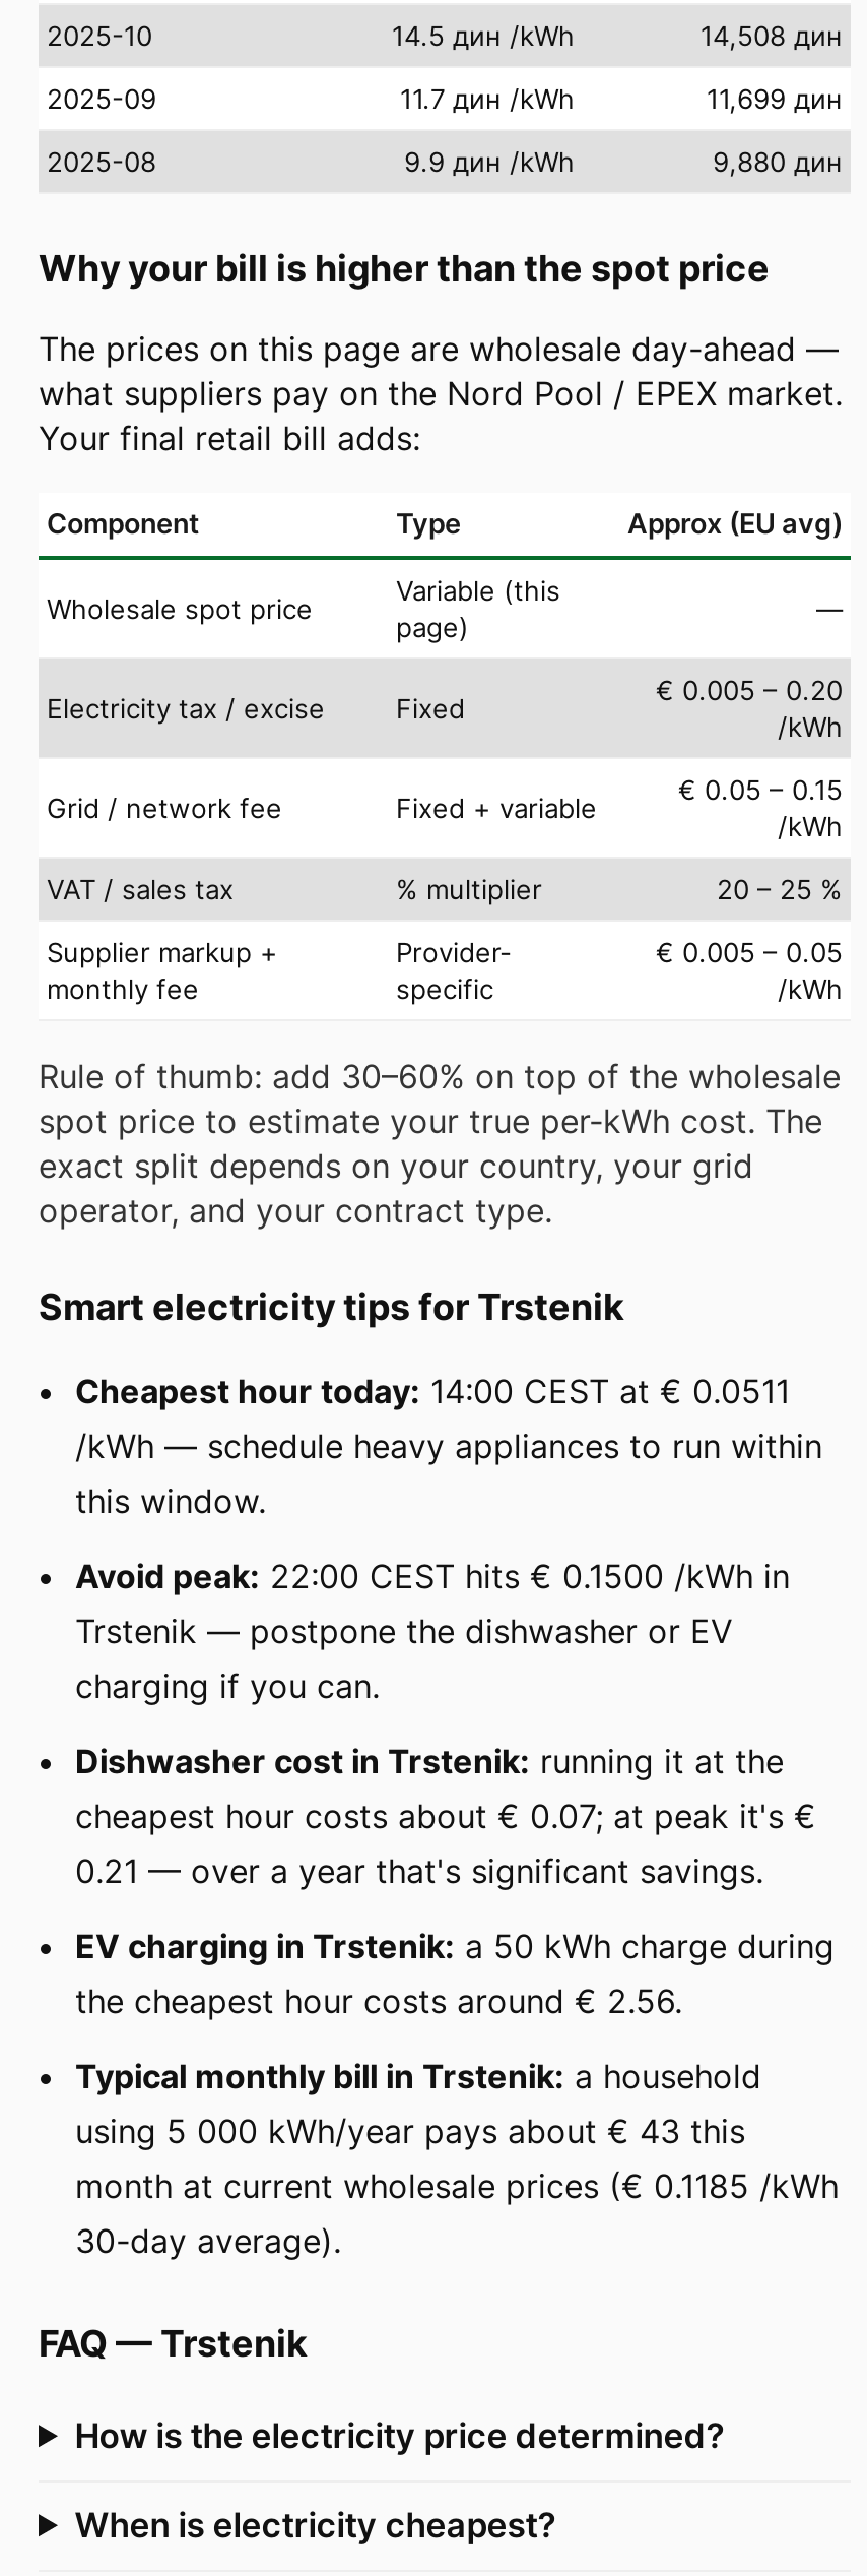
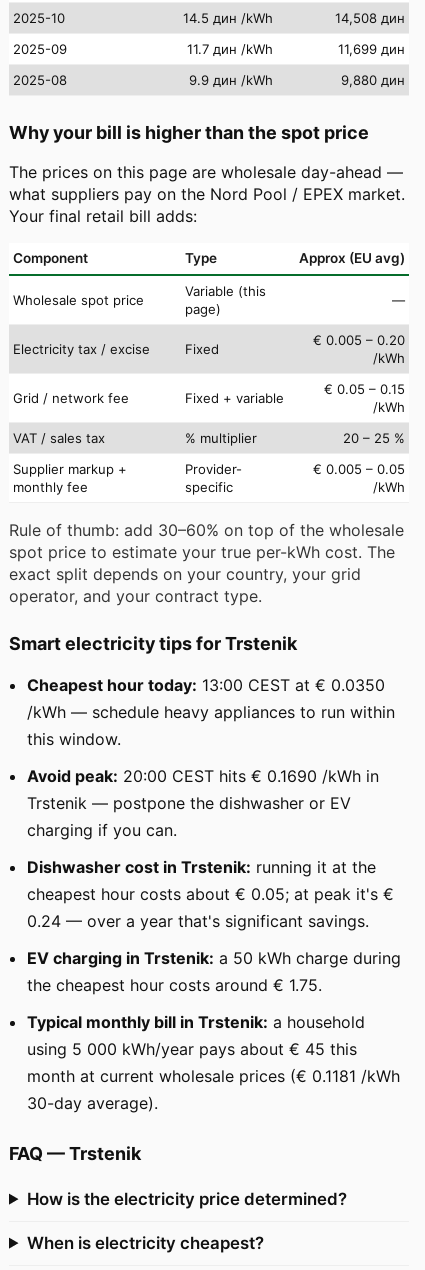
[75,1370,790,1411] Cheapest hour today: 14:00 CEST at € 0.0511 -> [27,675,385,695] Cheapest hour today: 13:00 CEST at € 0.0350
[75,1555,790,1596] Avoid peak: 22:00 CEST hits € 0.1500 /kWh in -> [27,766,379,786] Avoid peak: 20:00 CEST hits € 0.1690 /kWh in
[75,1795,816,1836] cheapest hour costs about € 0.07; at peak it's € -> [27,884,394,904] cheapest hour costs about € 0.05; at peak it's €
[75,1850,763,1890] 0.21 — over a year that's significant savings. -> [27,911,369,931] 0.24 — over a year that's significant savings.
[75,1980,682,2021] the cheapest hour costs around € 2.56. -> [27,975,322,995] the cheapest hour costs around € 1.75.
[75,2110,745,2151] using 5 000 kWh/year pays about € 43 this -> [27,1039,357,1059] using 5 000 kWh/year pays about € 45 this
[75,2165,839,2206] month at current wholesale prices (€ 0.1185 /kWh -> [27,1066,400,1086] month at current wholesale prices (€ 0.1181 /kWh

